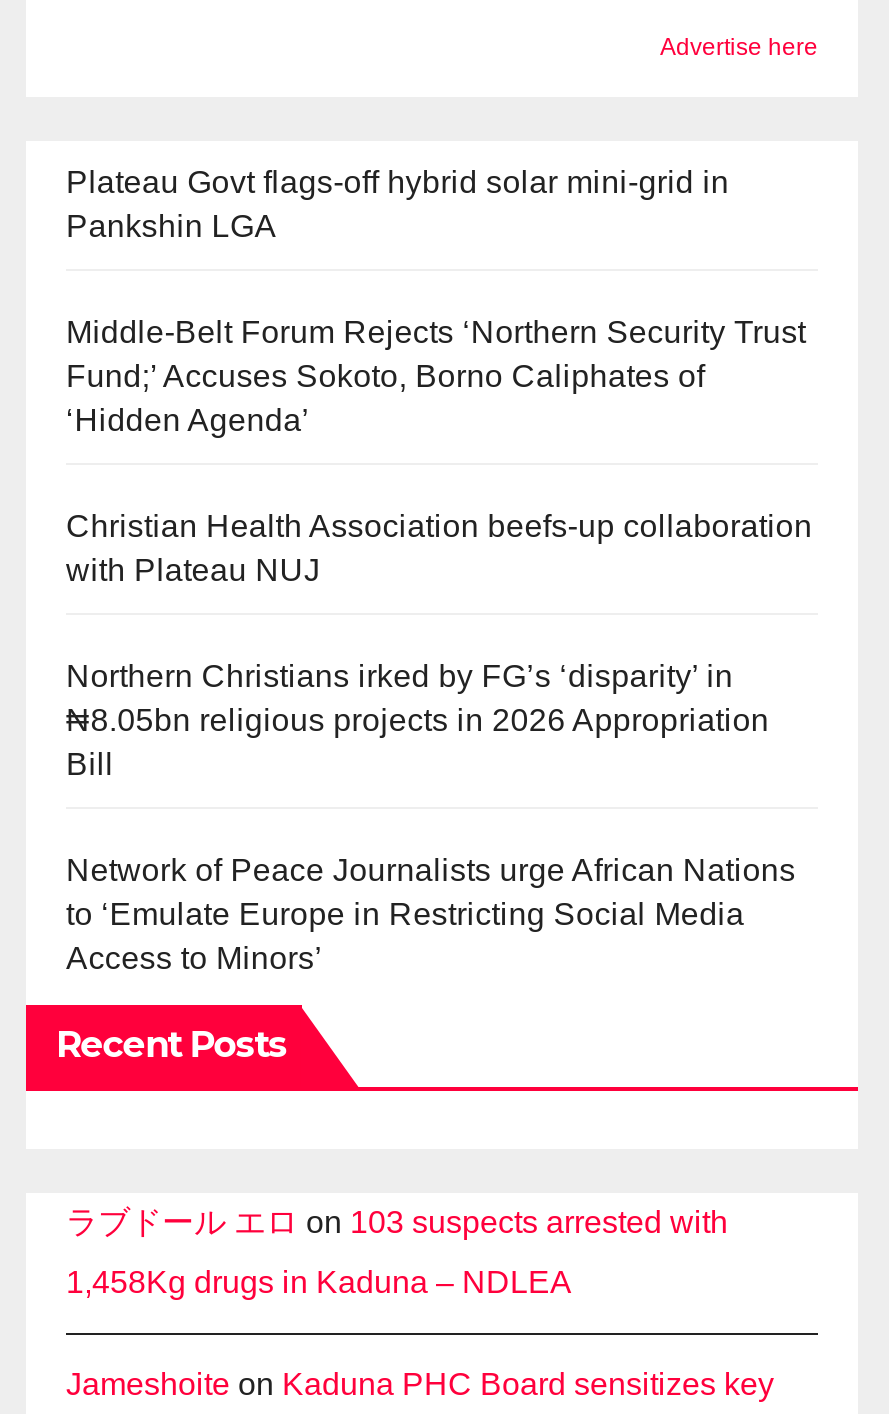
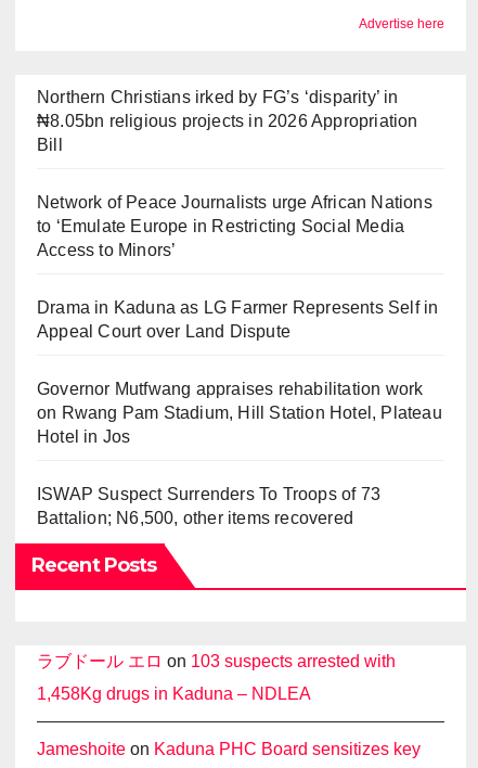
[66,164,812,586] Plateau Govt flags-off hybrid solar mini-grid in | Pankshin LGA | Middle-Belt Forum Rejects ‘Northern Security Trust | Fund;’ Accuses Sokoto, Borno Caliphates of | ‘Hidden Agenda’ | Christian Health Association beefs-up collaboration | with Plateau NUJ -> none
moved [66,658,796,974] -> [37,88,432,259]: Northern Christians irked by FG’s ‘disparity’ in | ₦8.05bn religious projects in 2026 Appropriation | Bill | Network of Peace Journalists urge African Nations | to ‘Emulate Europe in Restricting Social Media | Access to Minors’
none -> [37,298,442,527] Drama in Kaduna as LG Farmer Represents Self in | Appeal Court over Land Dispute | Governor Mutfwang appraises rehabilitation work | on Rwang Pam Stadium, Hill Station Hotel, Plateau | Hotel in Jos | ISWAP Suspect Surrenders To Troops of 73 | Battalion; N6,500, other items recovered

